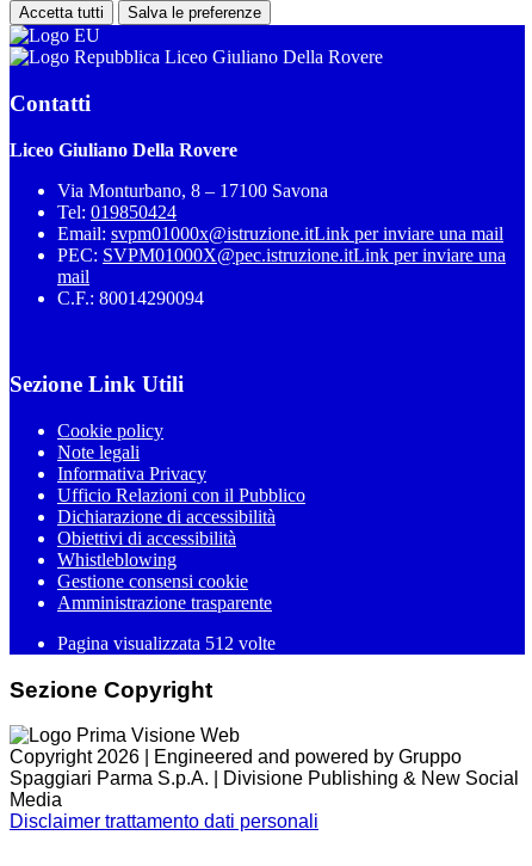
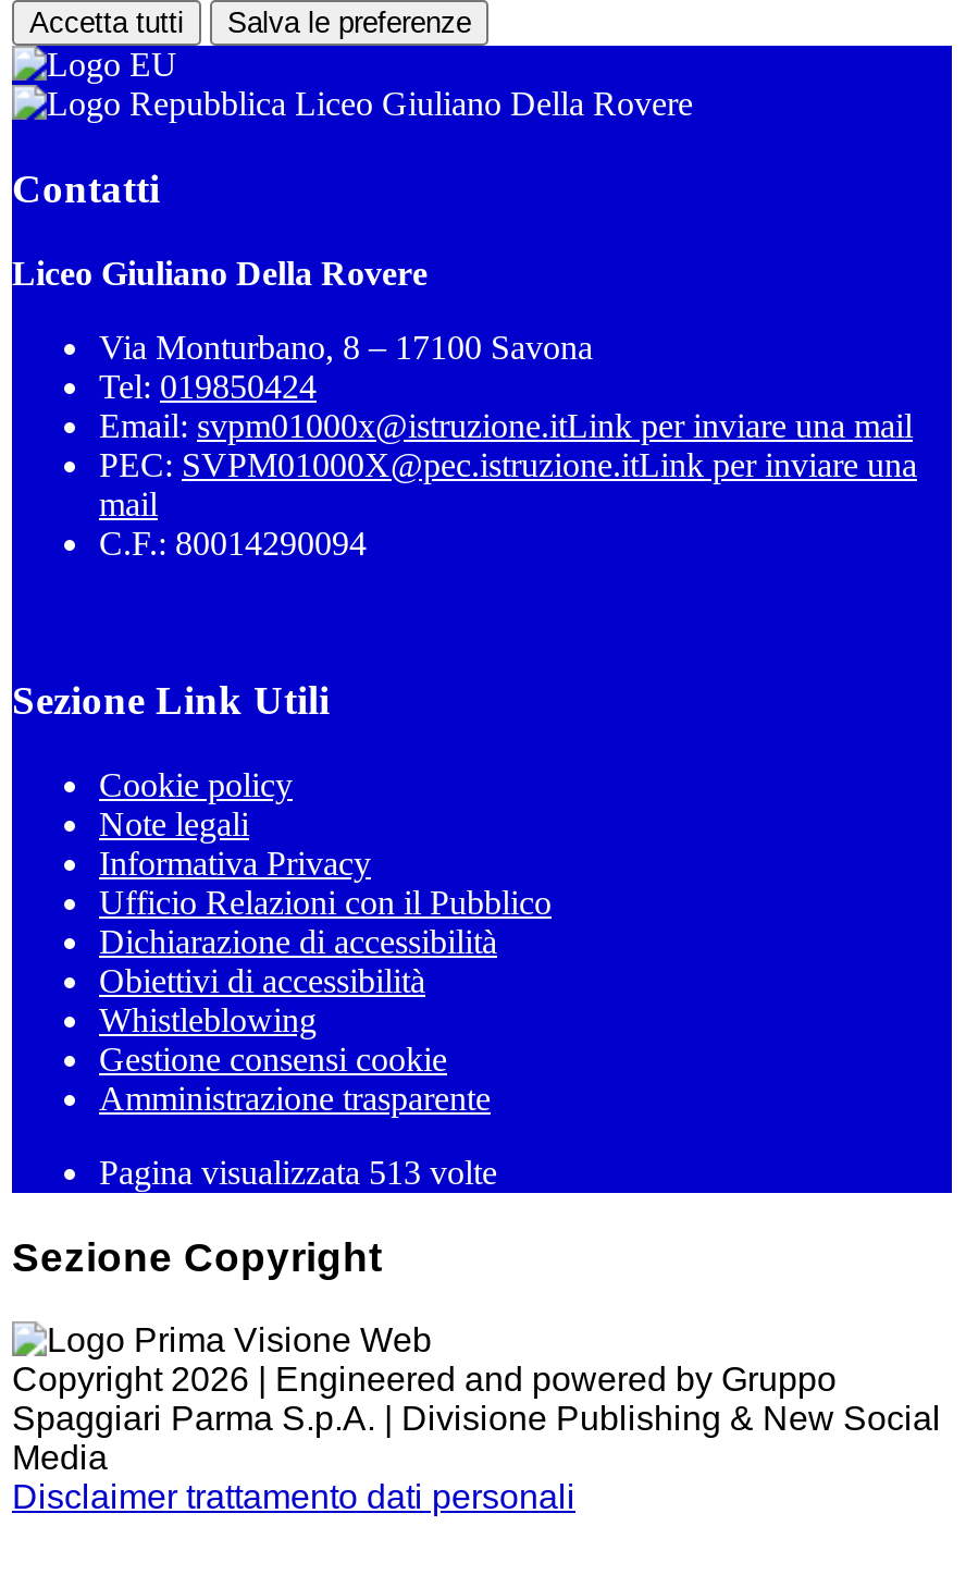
[57,633,276,653] Pagina visualizzata 512 volte -> [99,1154,497,1191] Pagina visualizzata 513 volte

